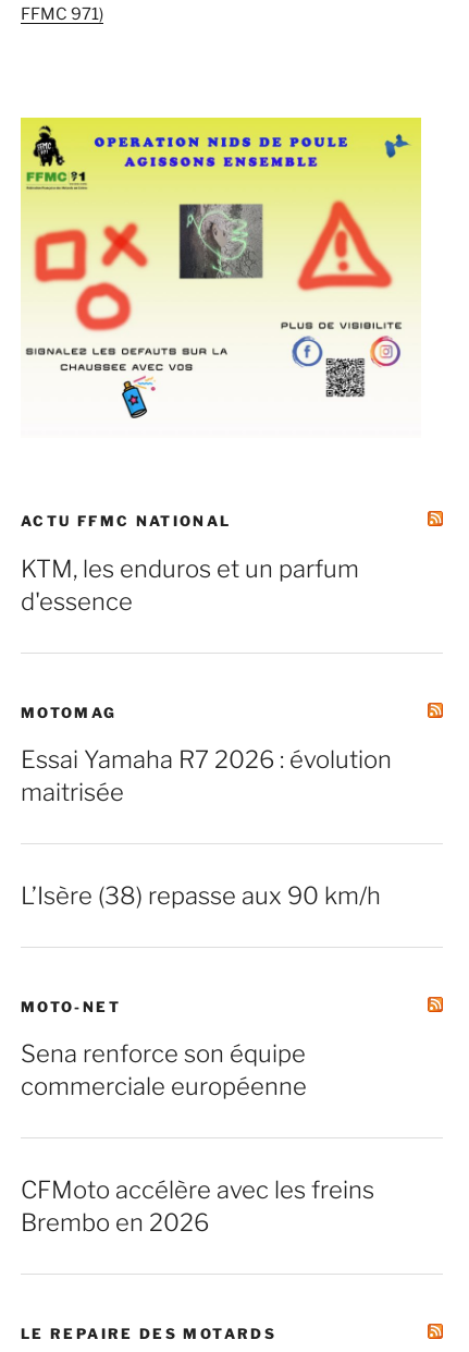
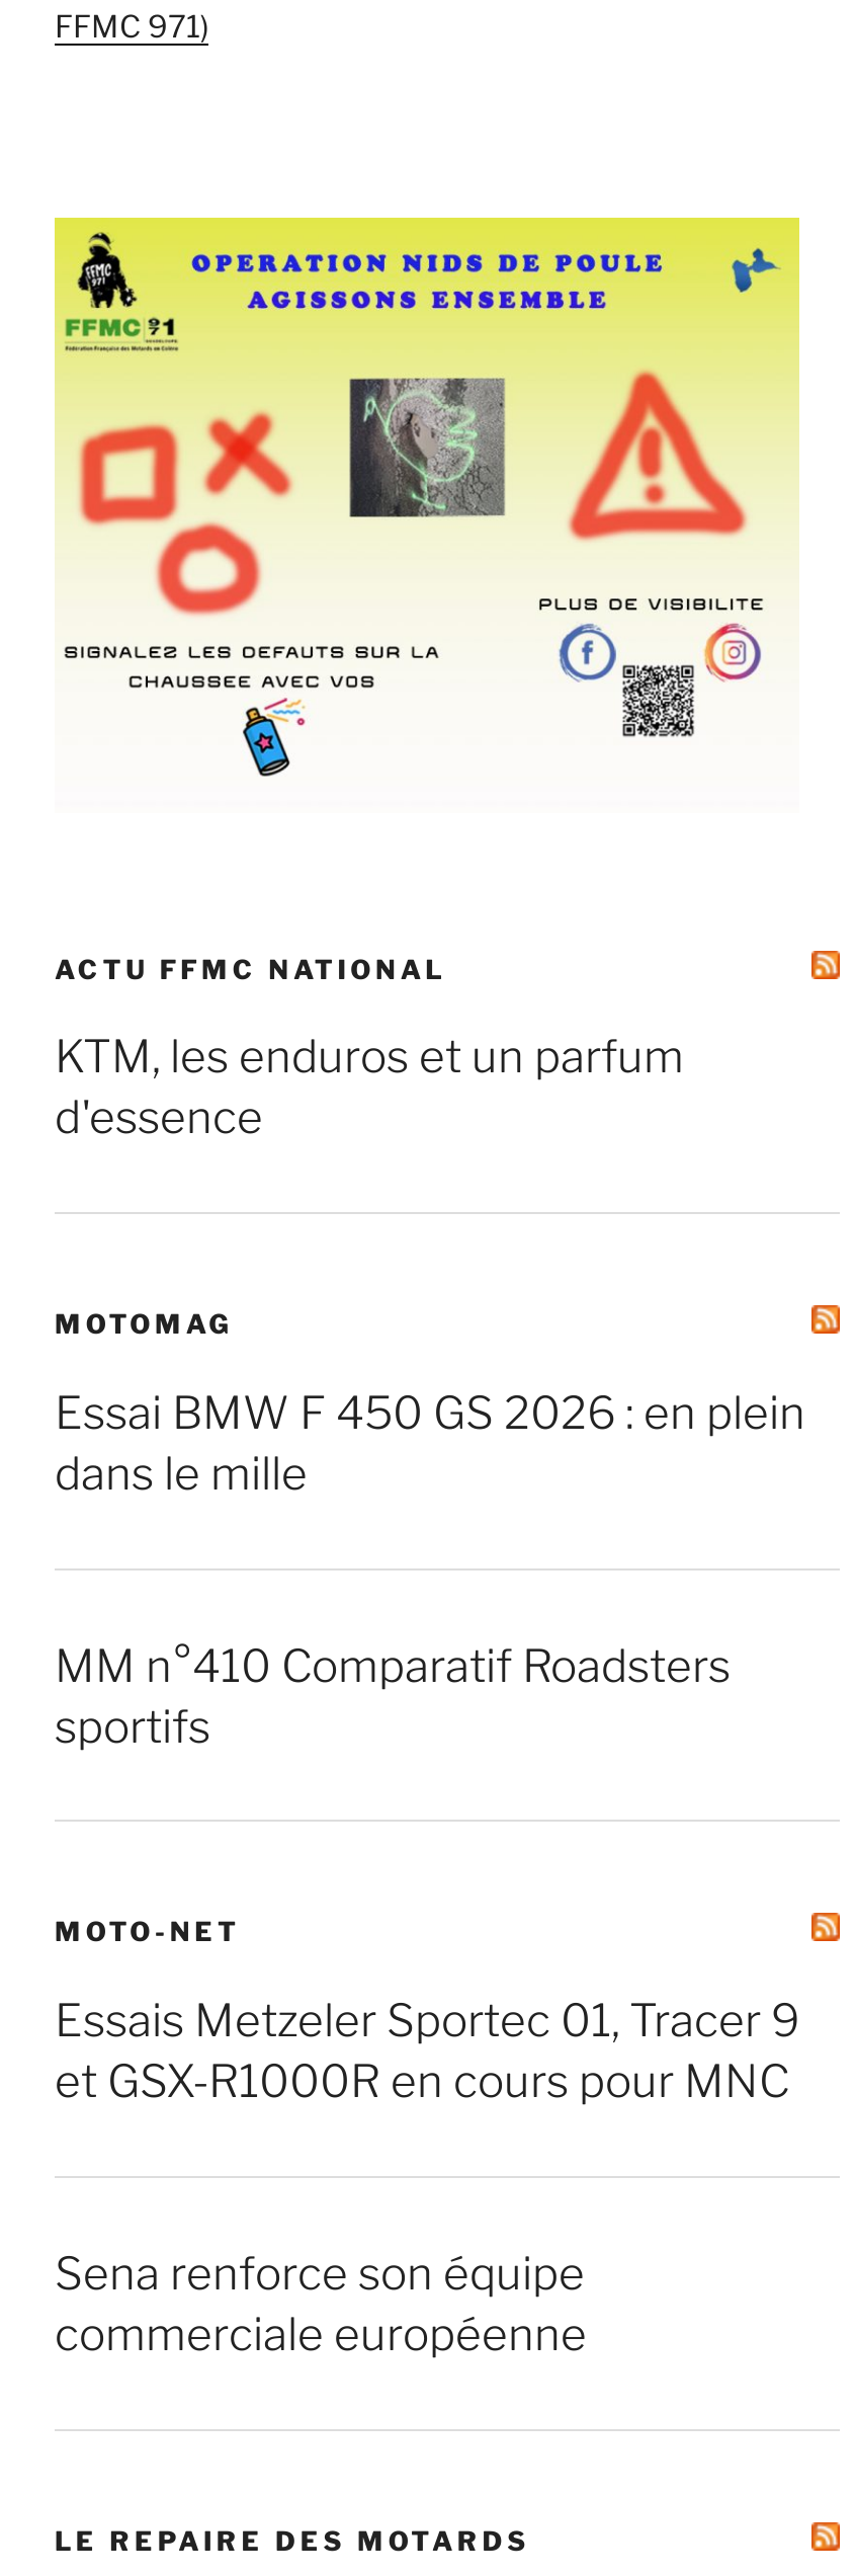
[21,745,392,806] Essai Yamaha R7 2026 : évolution | maitrisée -> [55,1385,805,1499] Essai BMW F 450 GS 2026 : en plein | dans le mille
[21,881,381,910] L’Isère (38) repasse aux 90 km/h -> [55,1638,731,1752] MM n°410 Comparatif Roadsters | sportifs
none -> [55,1993,799,2107] Essais Metzeler Sportec 01, Tracer 9 | et GSX-R1000R en cours pour MNC
moved [21,1040,307,1101] -> [55,2246,587,2359]: Sena renforce son équipe | commerciale européenne
[21,1176,374,1237] CFMoto accélère avec les freins | Brembo en 2026 -> none

